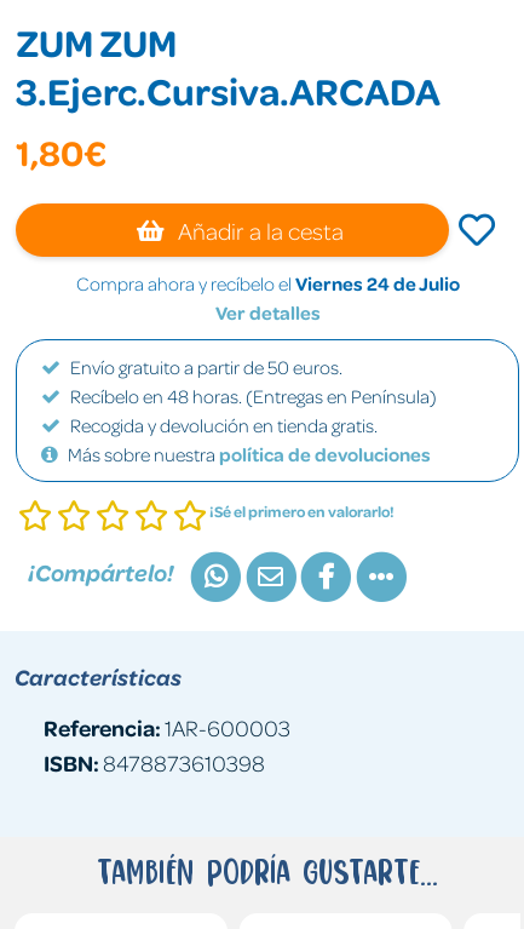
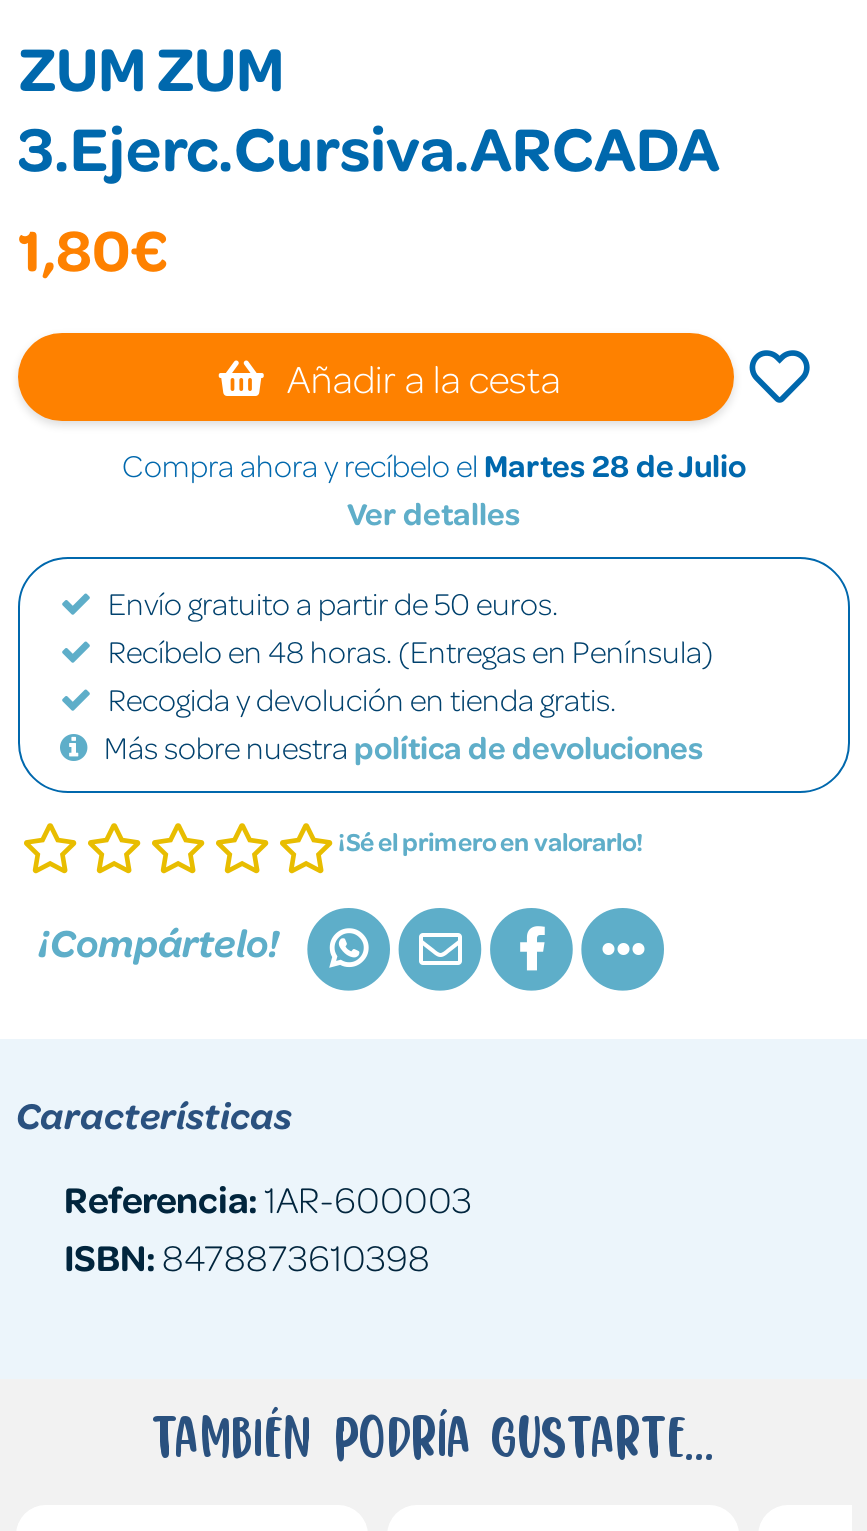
[76,271,459,296] Compra ahora y recíbelo el Viernes 24 de Julio -> [122,445,746,485] Compra ahora y recíbelo el Martes 28 de Julio

